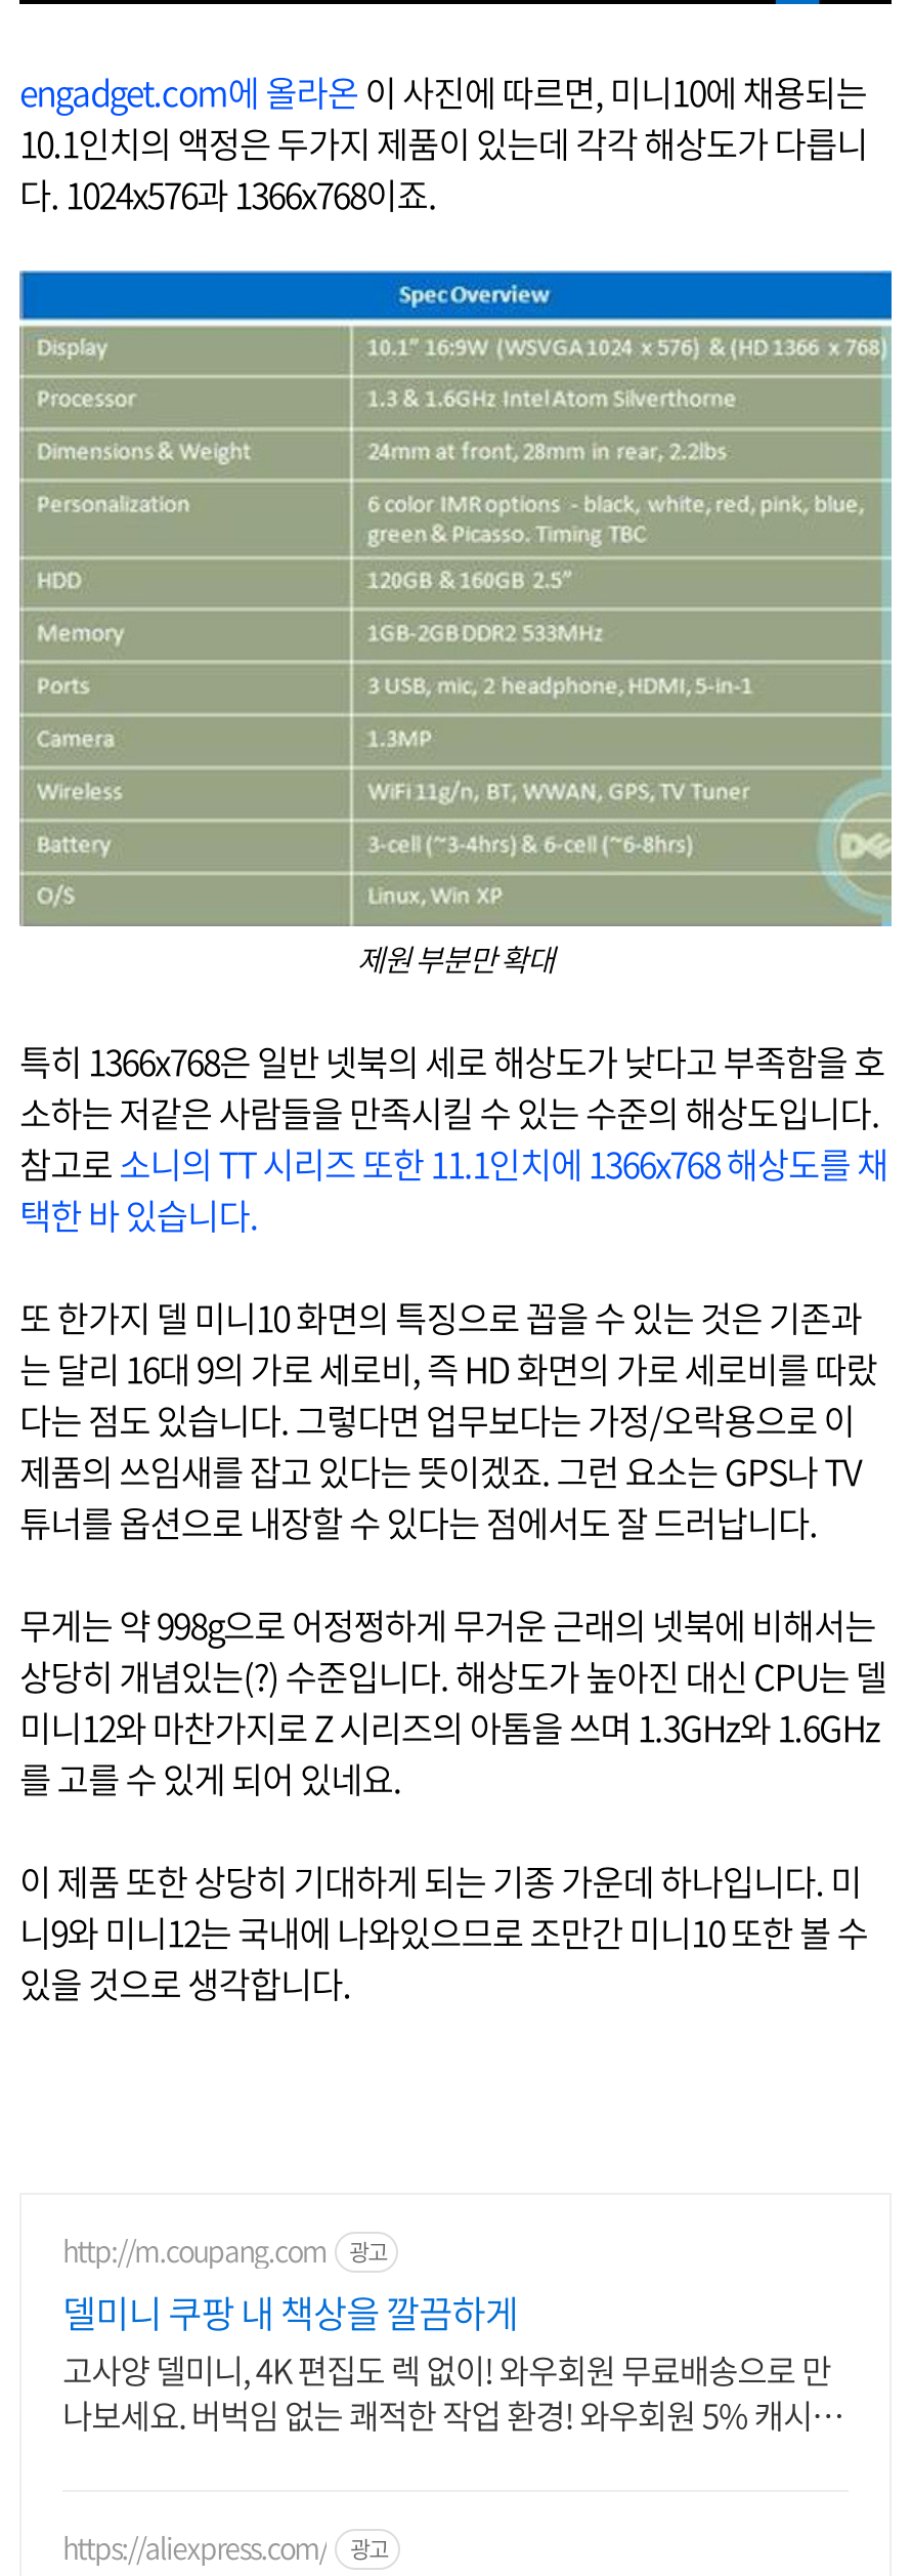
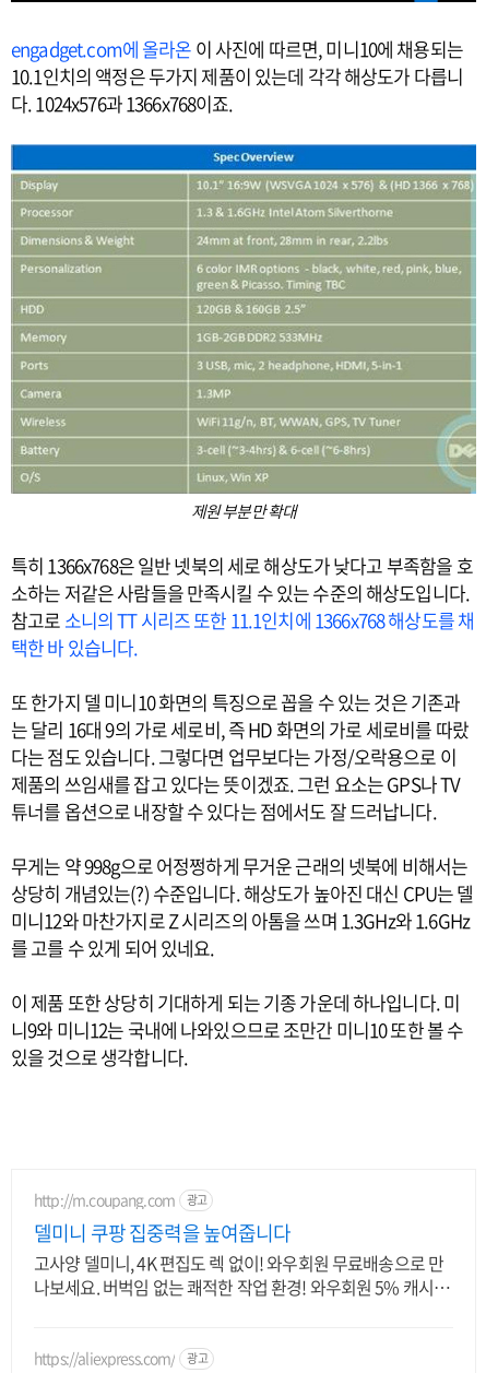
[62,2285,518,2340] 델미니 쿠팡 내 책상을 깔끔하게 -> [34,1218,291,1247] 델미니 쿠팡 집중력을 높여줍니다

